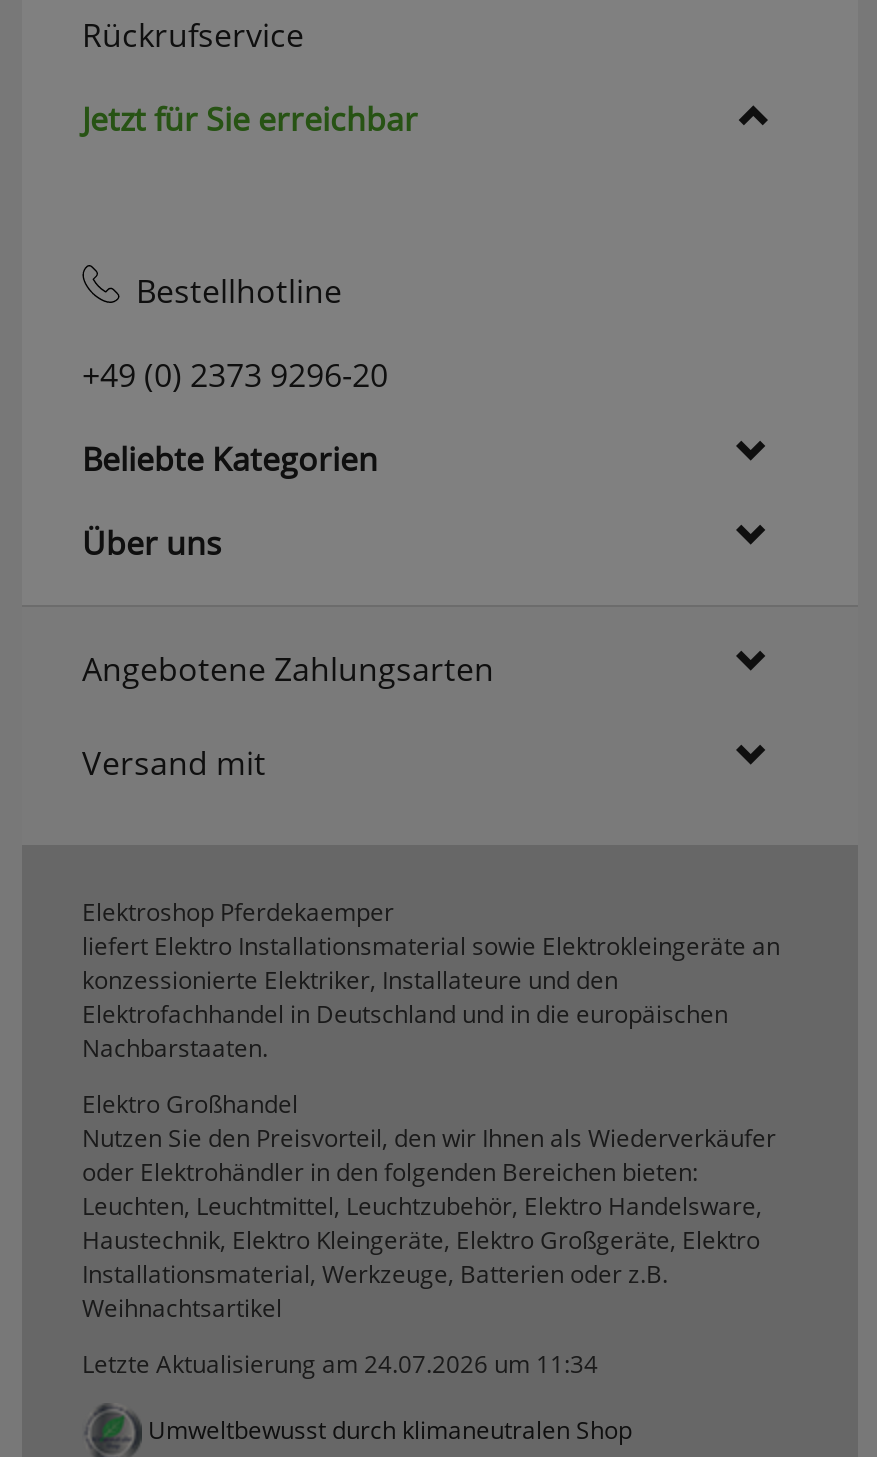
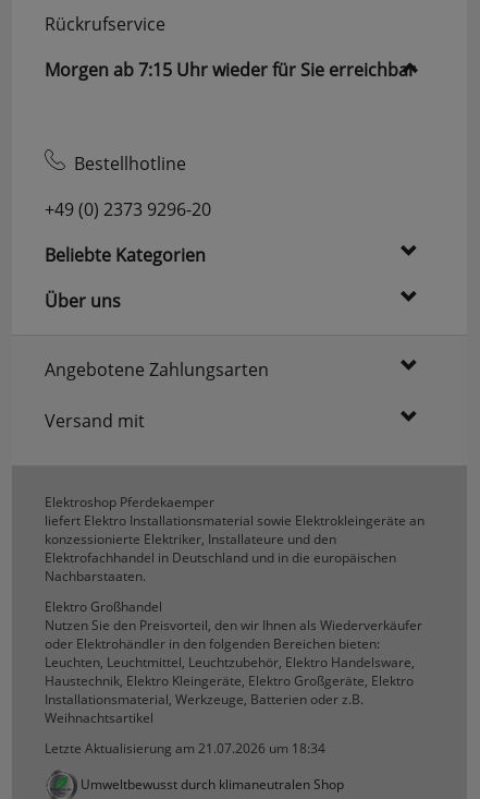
[82,97,418,141] Jetzt für Sie erreichbar -> [45,58,416,82] Morgen ab 7:15 Uhr wieder für Sie erreichbar
[82,1347,598,1381] Letzte Aktualisierung am 24.07.2026 um 11:34 -> [45,739,325,757] Letzte Aktualisierung am 21.07.2026 um 18:34

